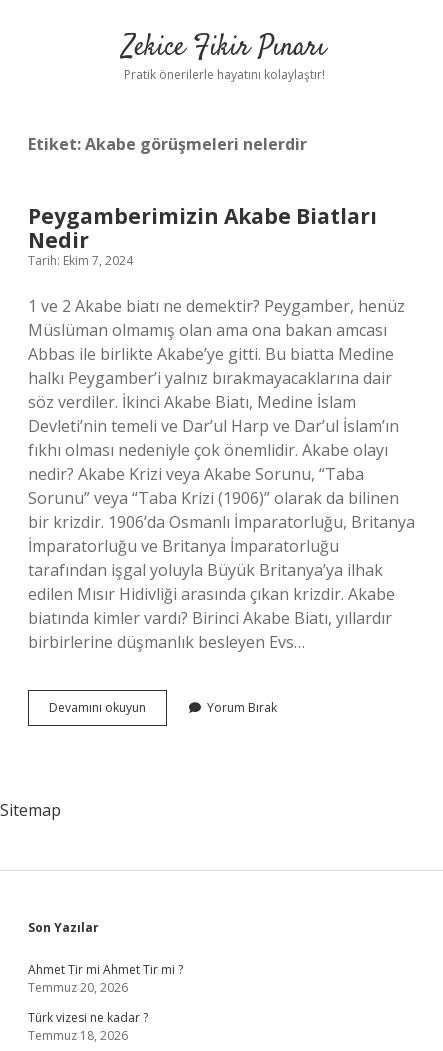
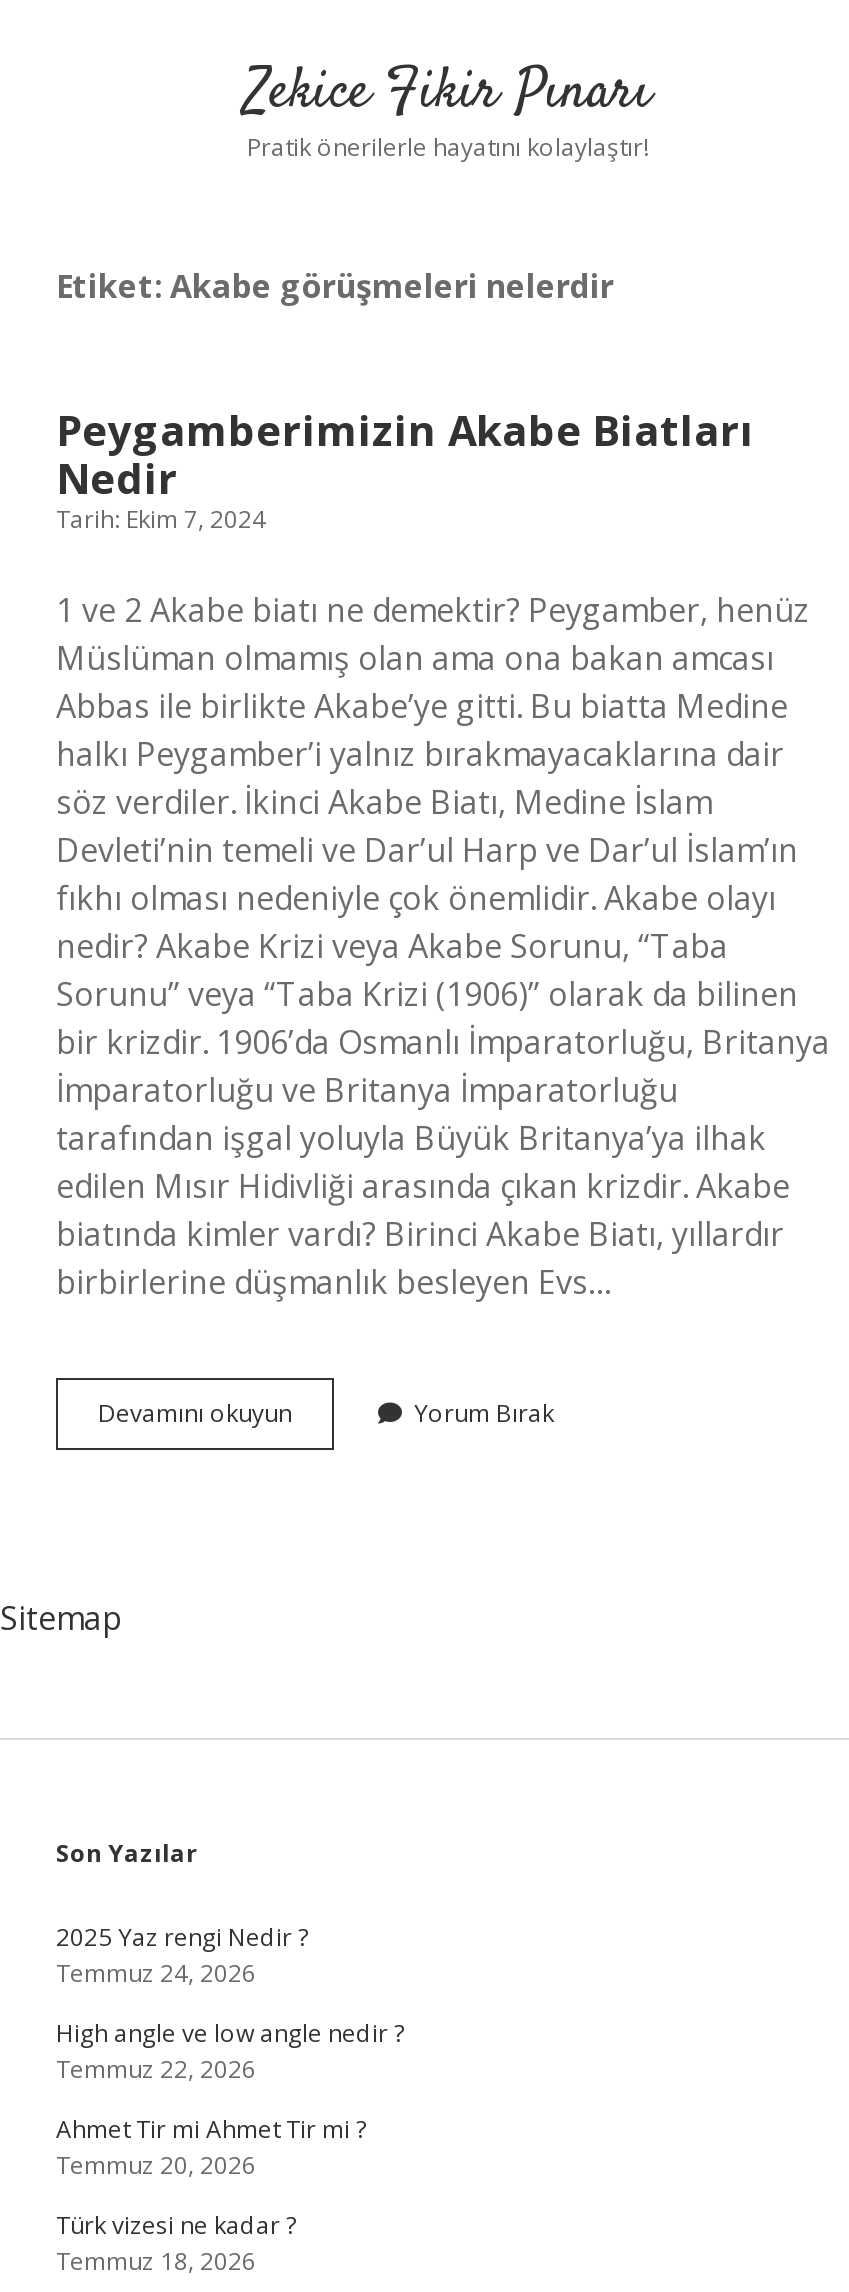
none -> [56,1920,404,2086] 2025 Yaz rengi Nedir ? | Temmuz 24, 2026 | High angle ve low angle nedir ? | Temmuz 22, 2026

